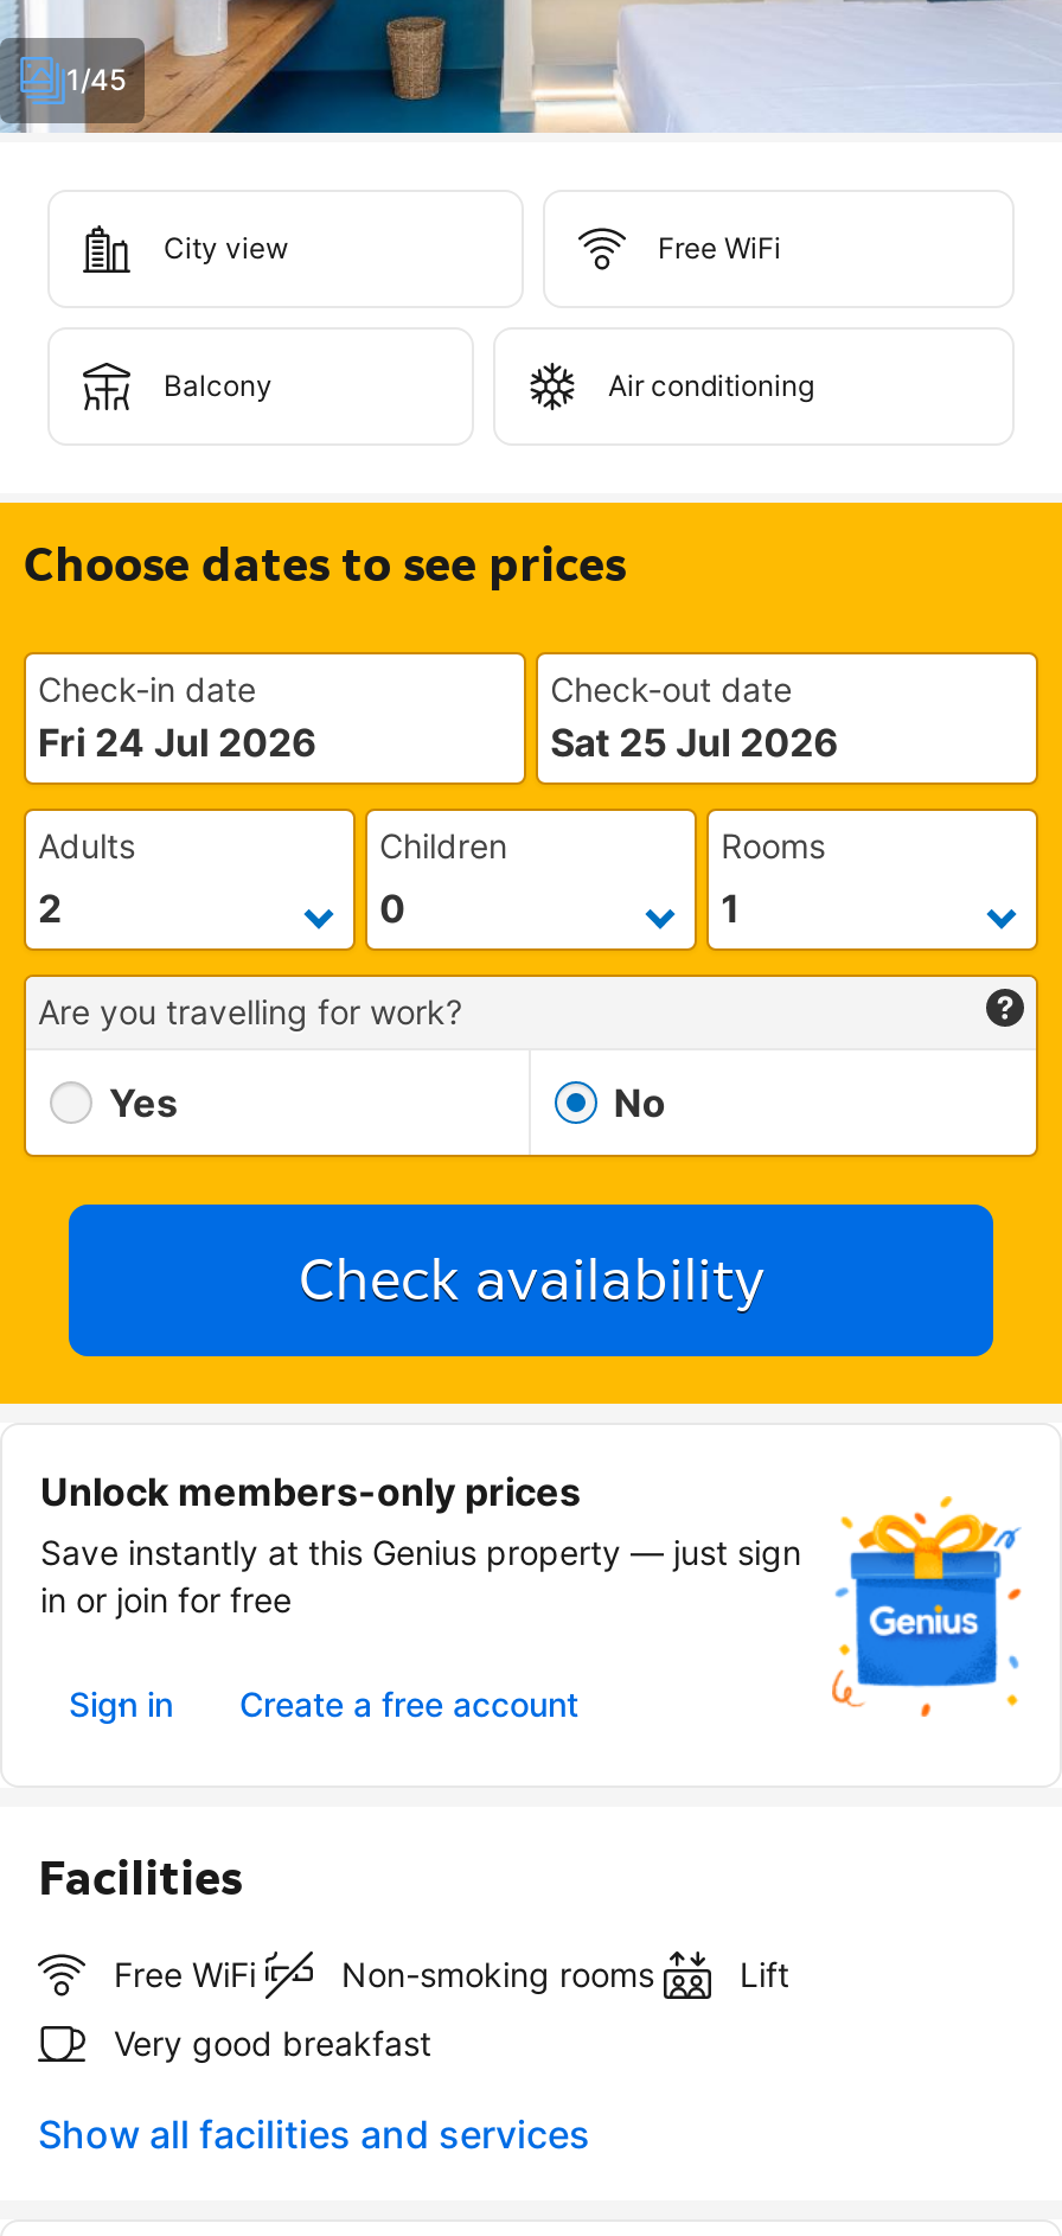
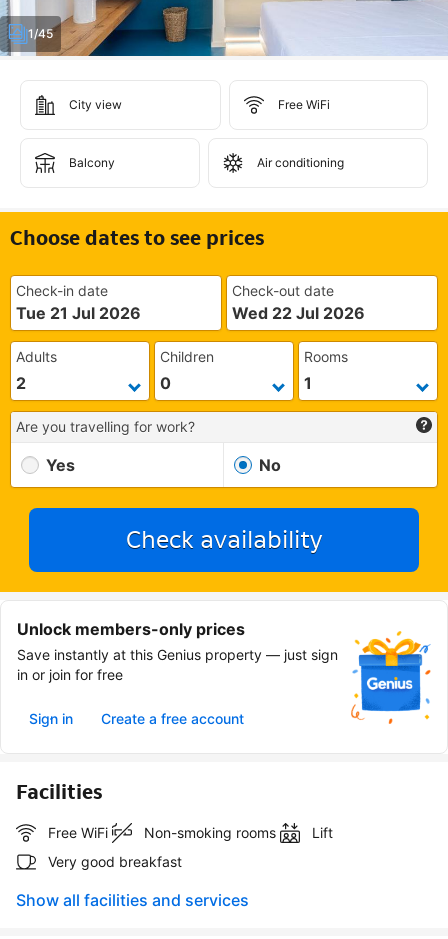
[38,718,318,766] Fri 24 Jul 2026 -> [16,303,141,323] Tue 21 Jul 2026
[550,718,839,766] Sat 25 Jul 2026 -> [232,303,365,323] Wed 22 Jul 2026

